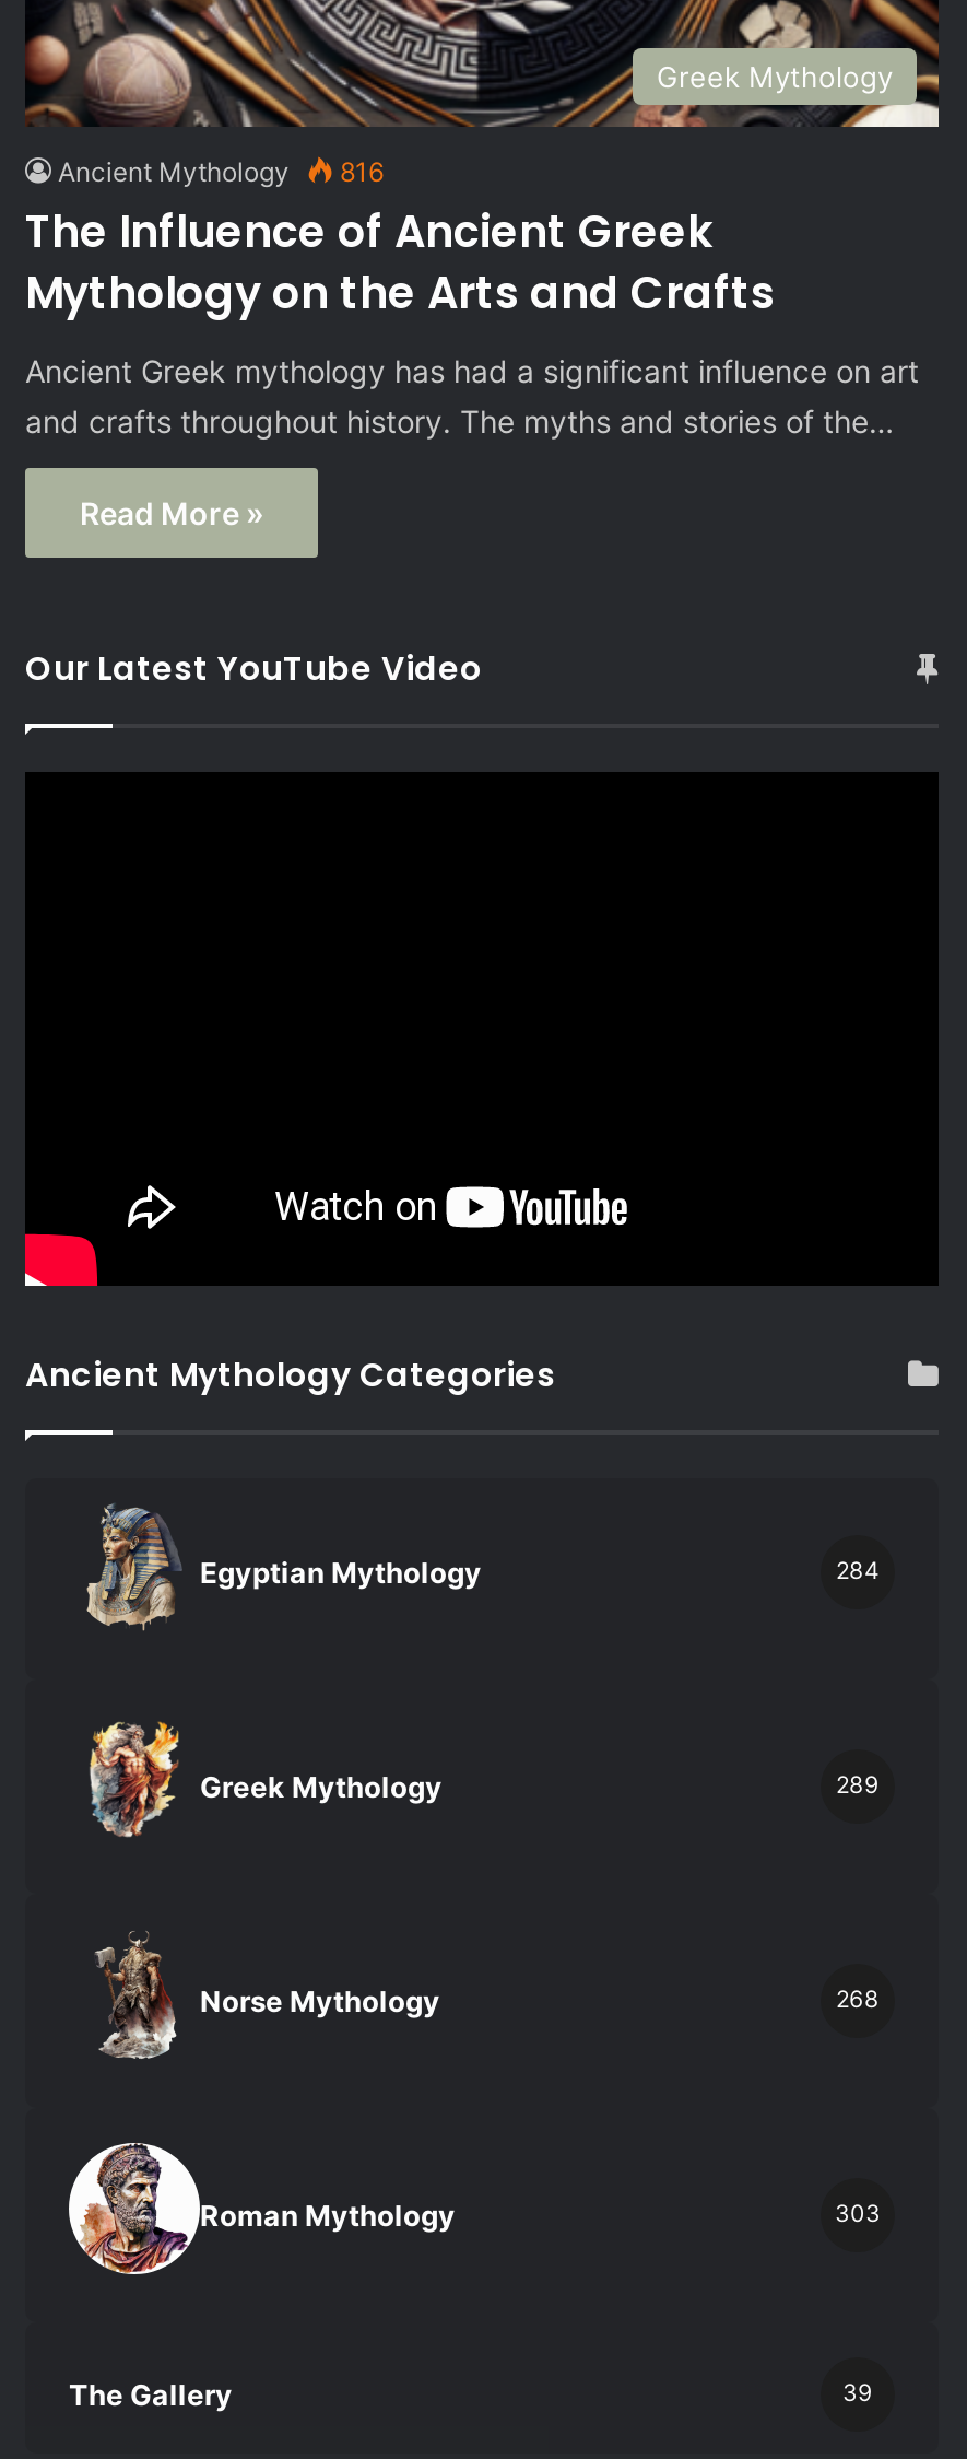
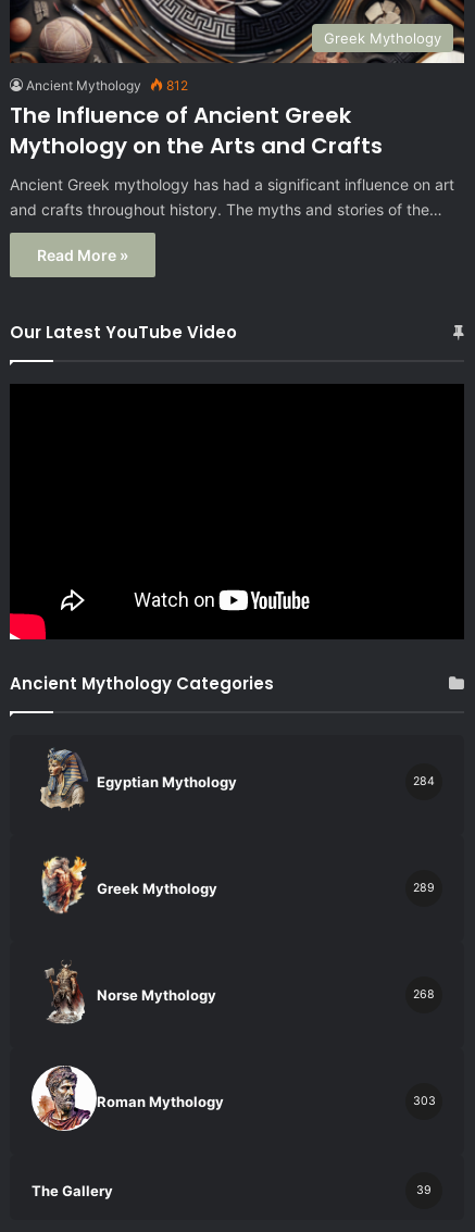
[58,156,384,189] Ancient Mythology 816 -> [26,78,188,94] Ancient Mythology 812

